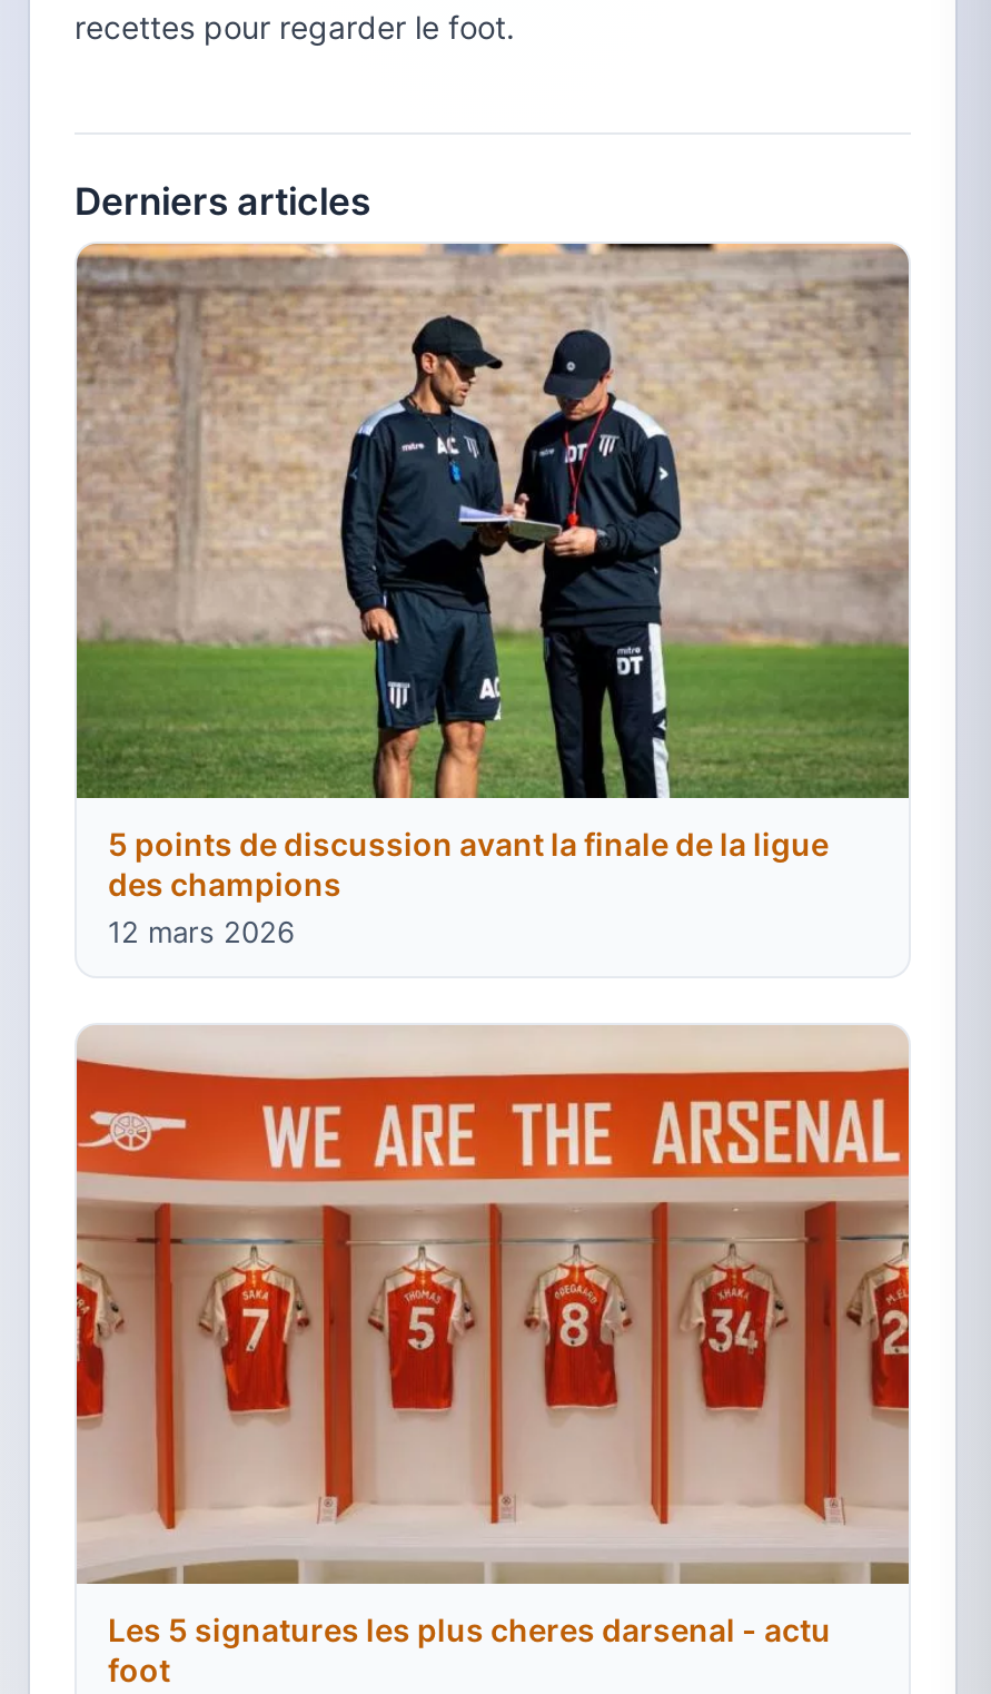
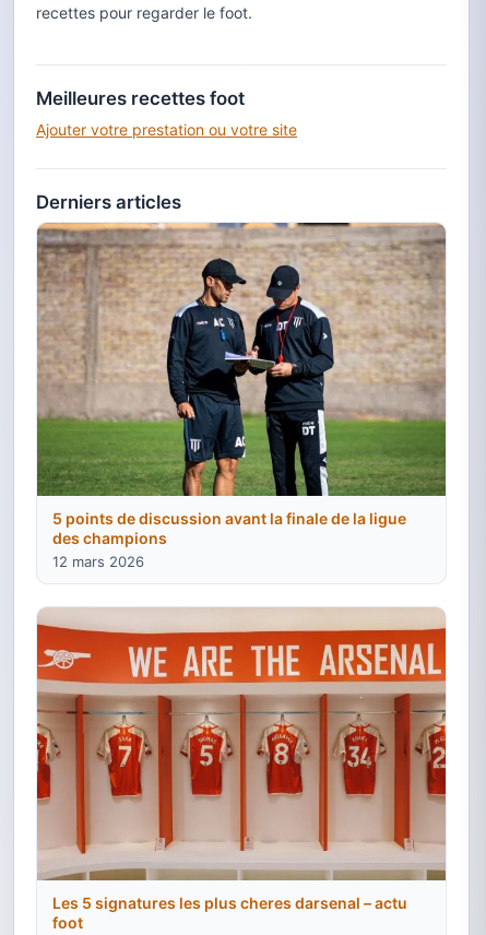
none -> [36,88,297,139] Meilleures recettes foot | Ajouter votre prestation ou votre site
[108,1611,831,1648] Les 5 signatures les plus cheres darsenal - actu -> [52,894,407,913] Les 5 signatures les plus cheres darsenal – actu

